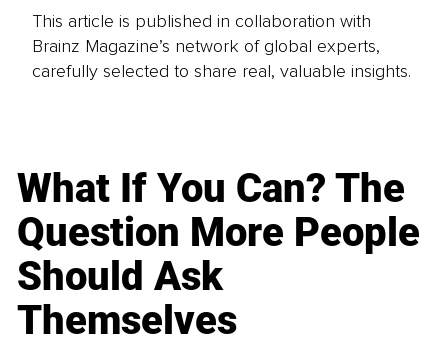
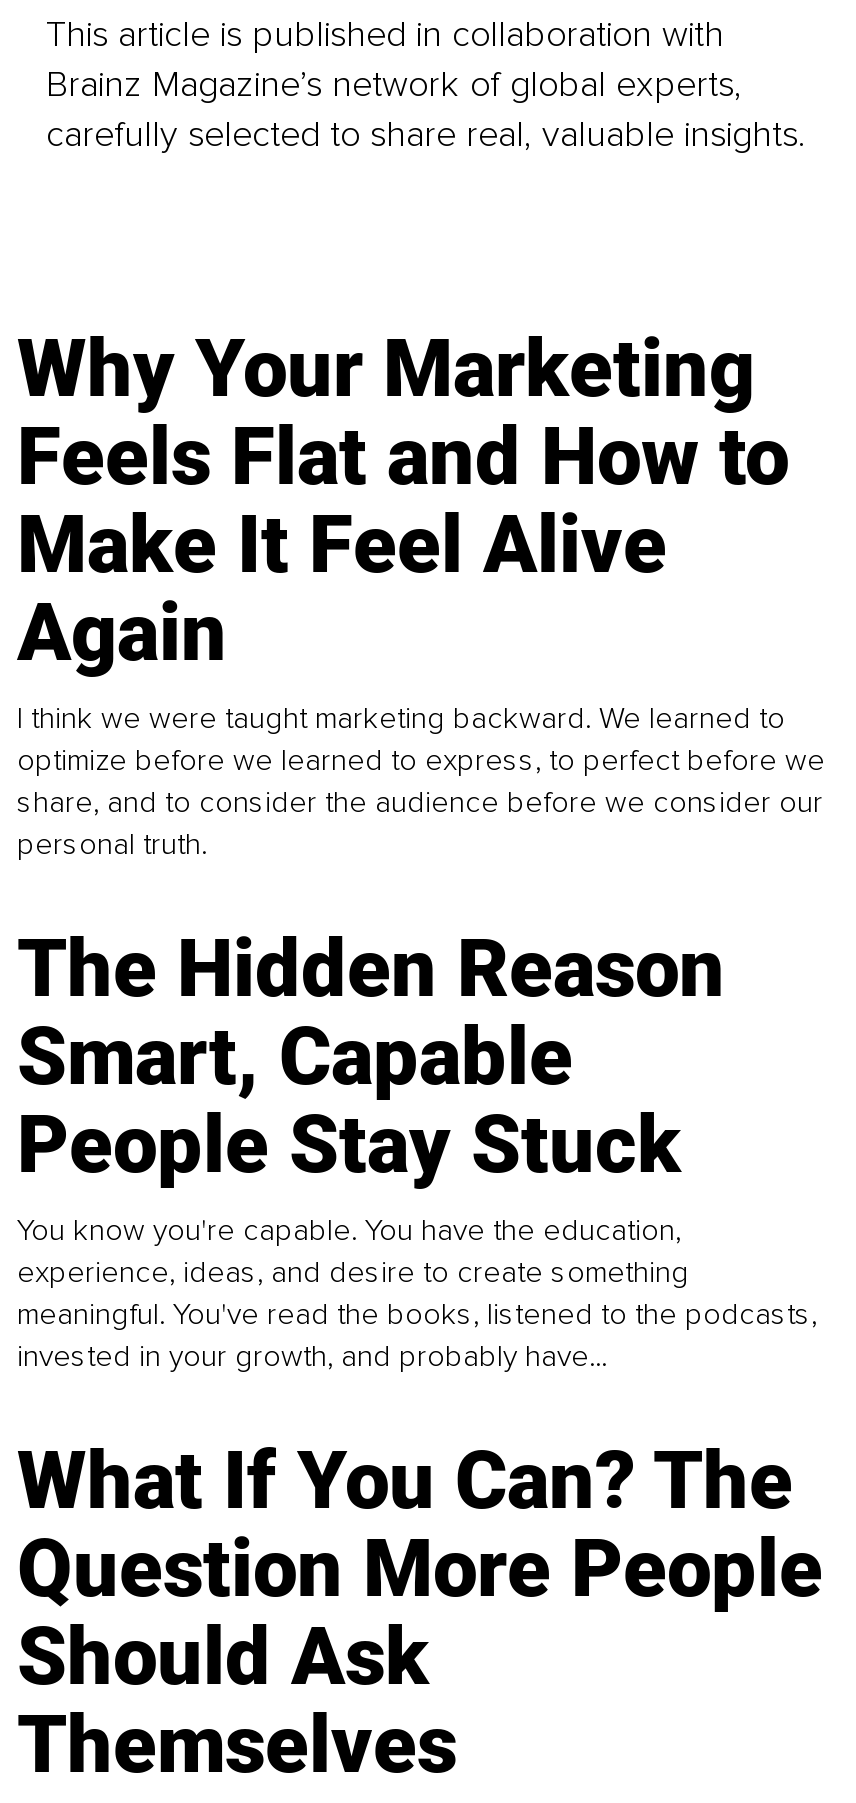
none -> [17,321,825,1373] Why Your Marketing | Feels Flat and How to | Make It Feel Alive | Again | I think we were taught marketing backward. We learned to | optimize before we learned to express, to perfect before we | share, and to consider the audience before we consider our | personal truth. | The Hidden Reason | Smart, Capable | People Stay Stuck | You know you're capable. You have the education, | experience, ideas, and desire to create something | meaningful. You've read the books, listened to the podcasts, | invested in your growth, and probably have...

